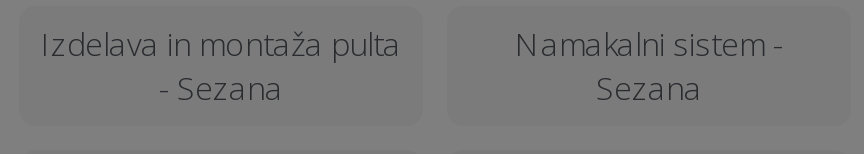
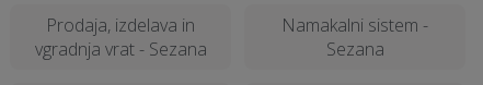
[41,23,401,111] Izdelava in montaža pulta | - Sezana -> [34,13,206,61] Prodaja, izdelava in | vgradnja vrat - Sezana

